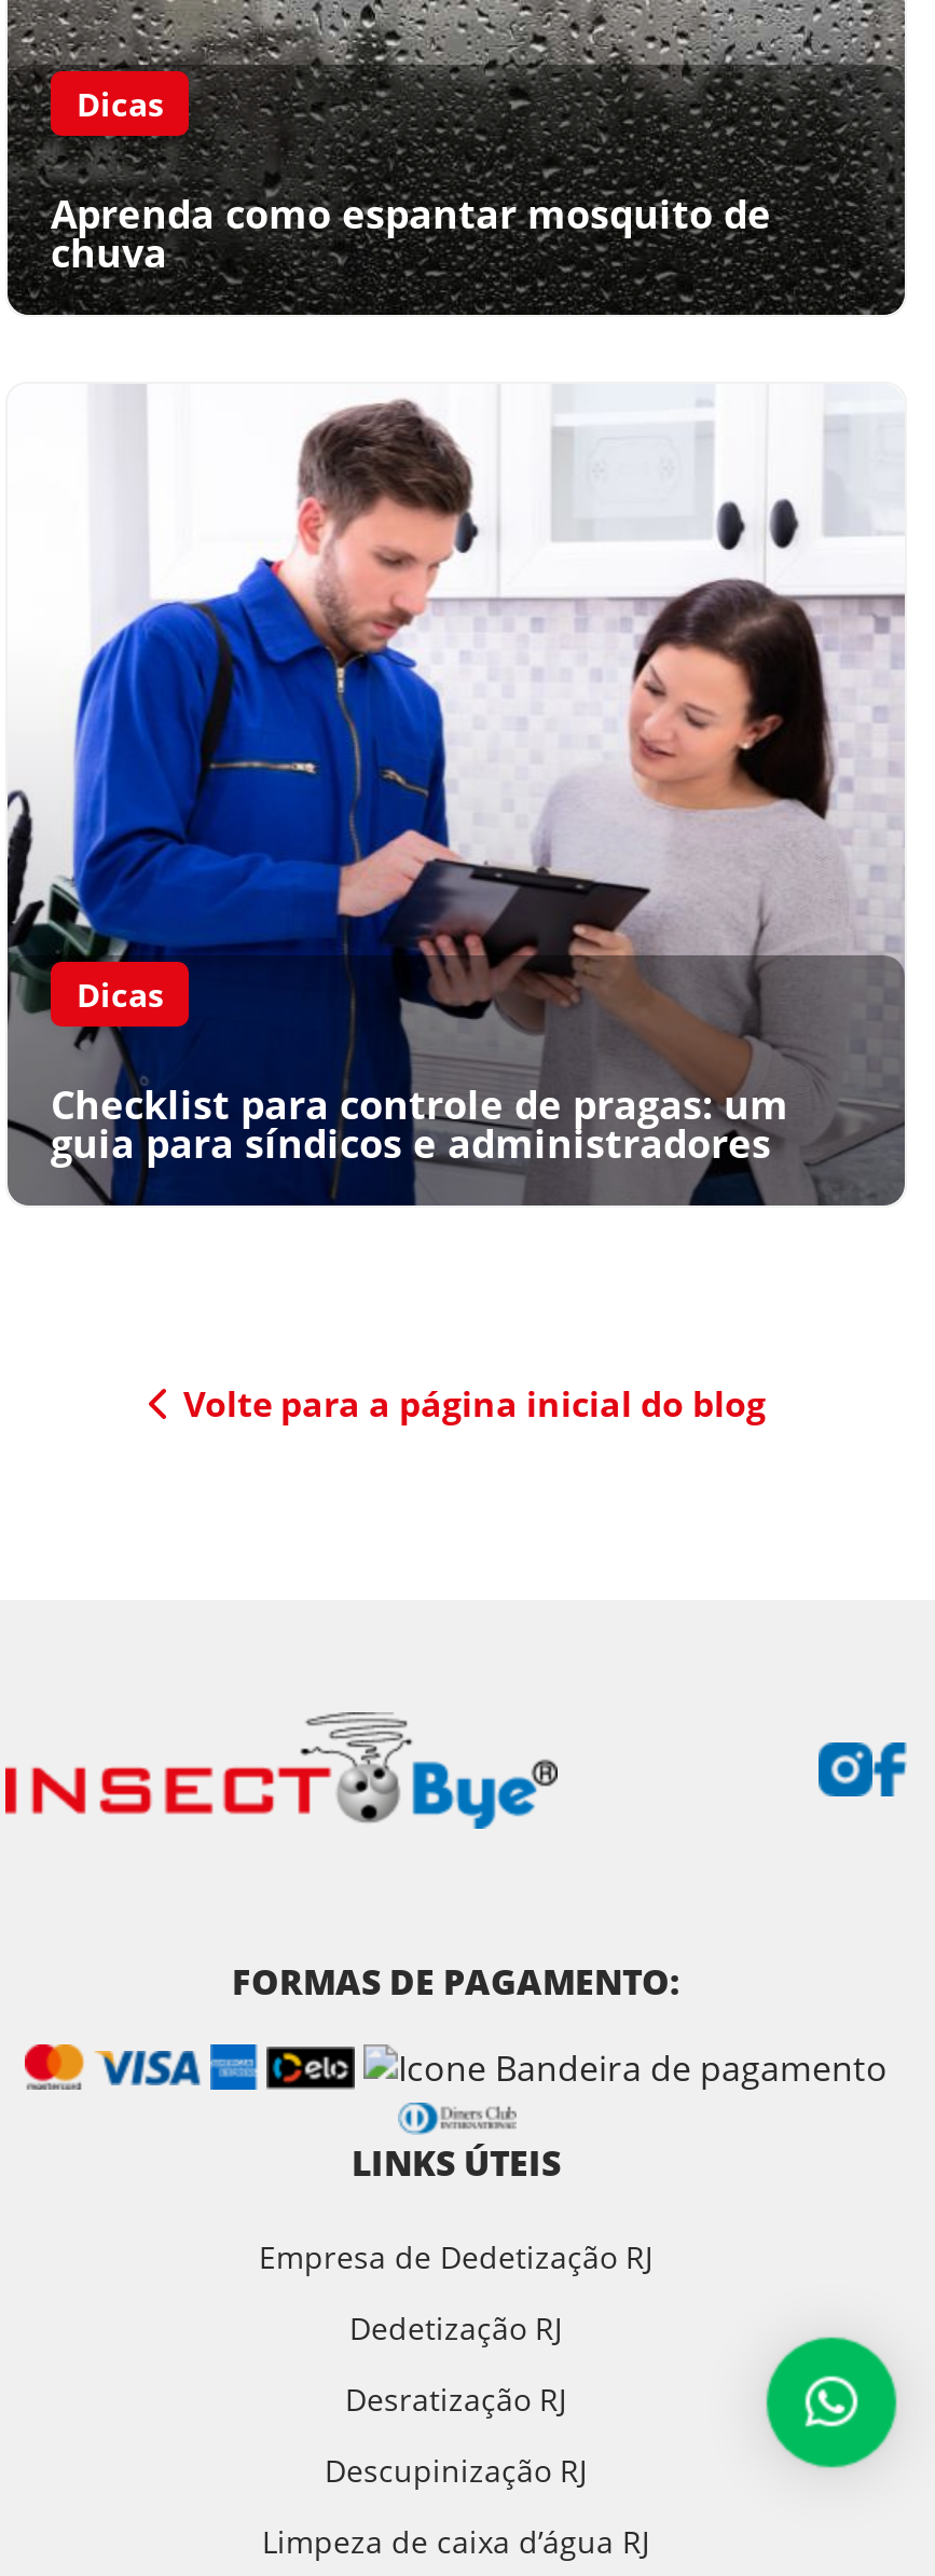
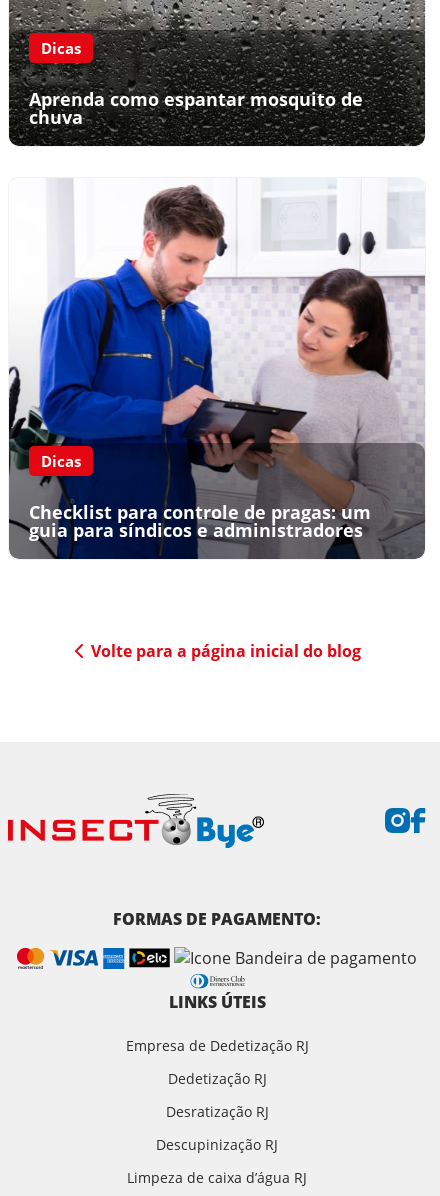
[762,2333,900,2471] [image] -> none

